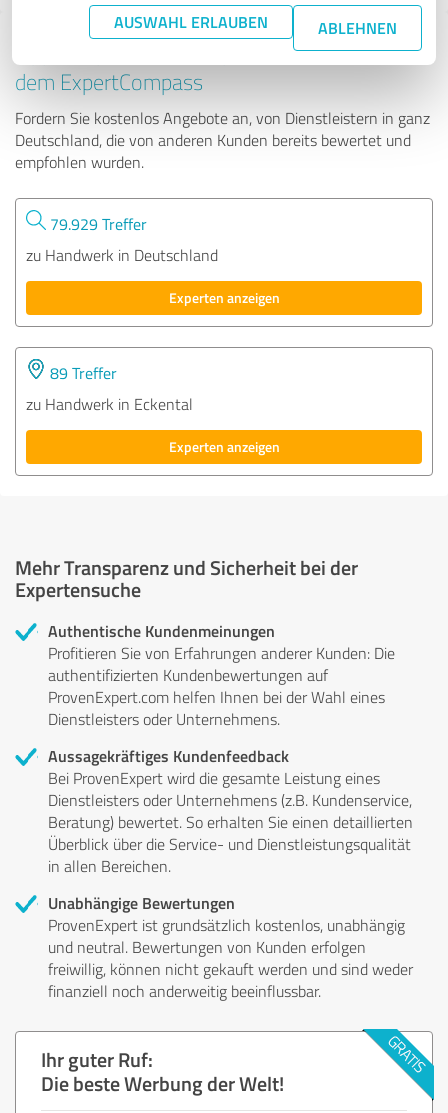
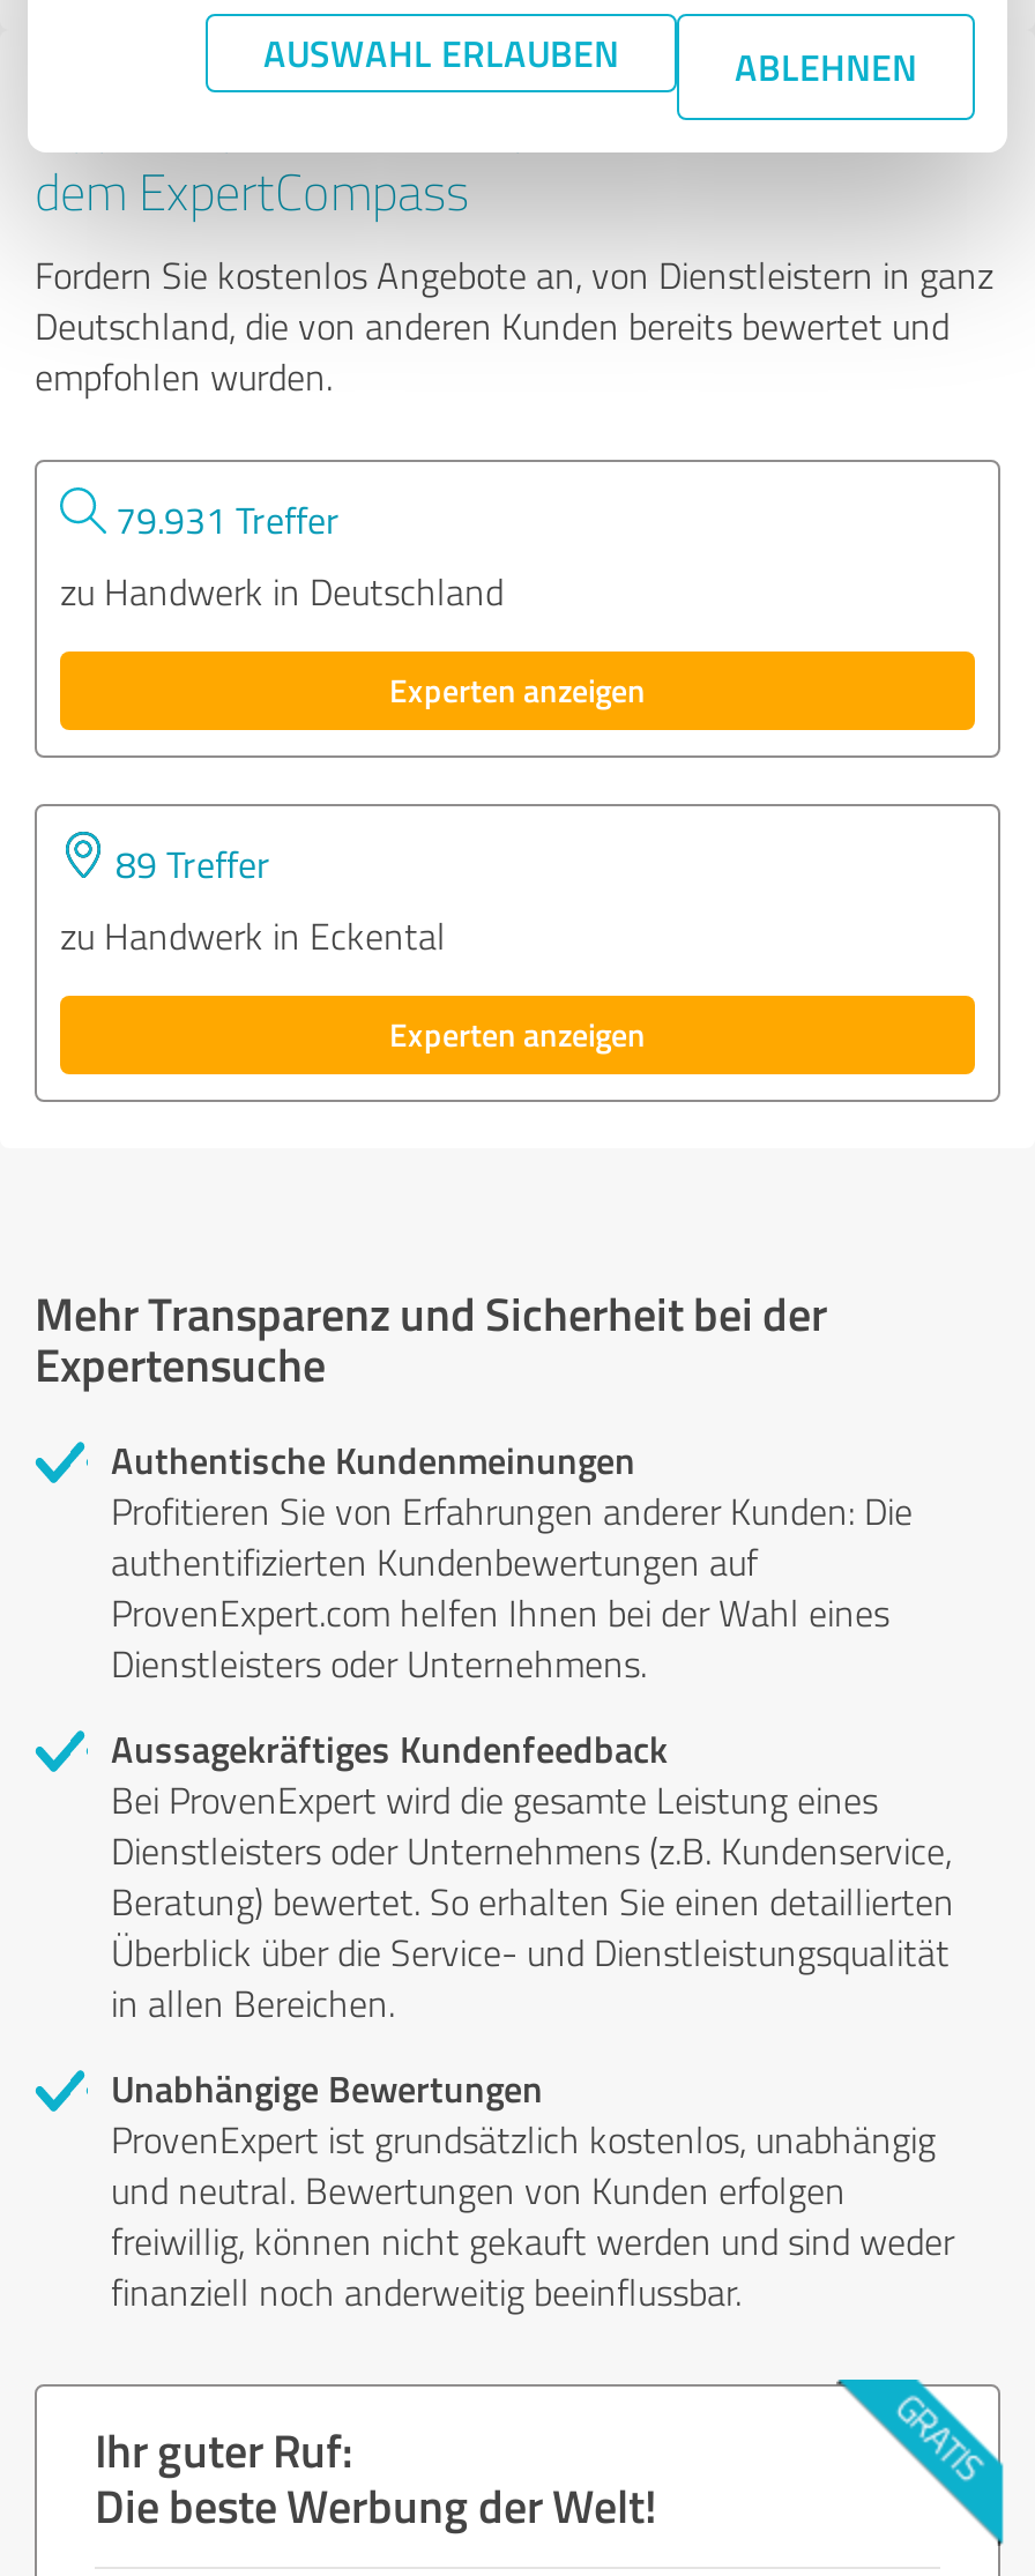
[46,213,147,235] 79.929 Treffer -> [106,493,340,544] 79.931 Treffer

